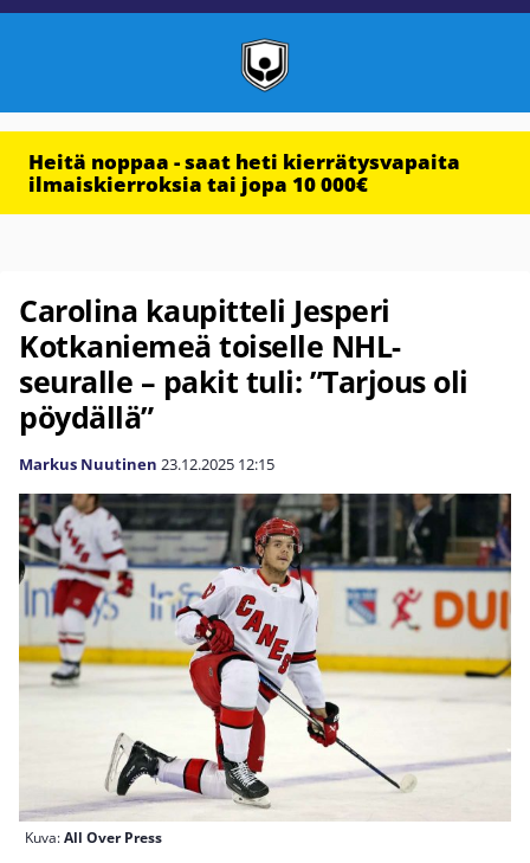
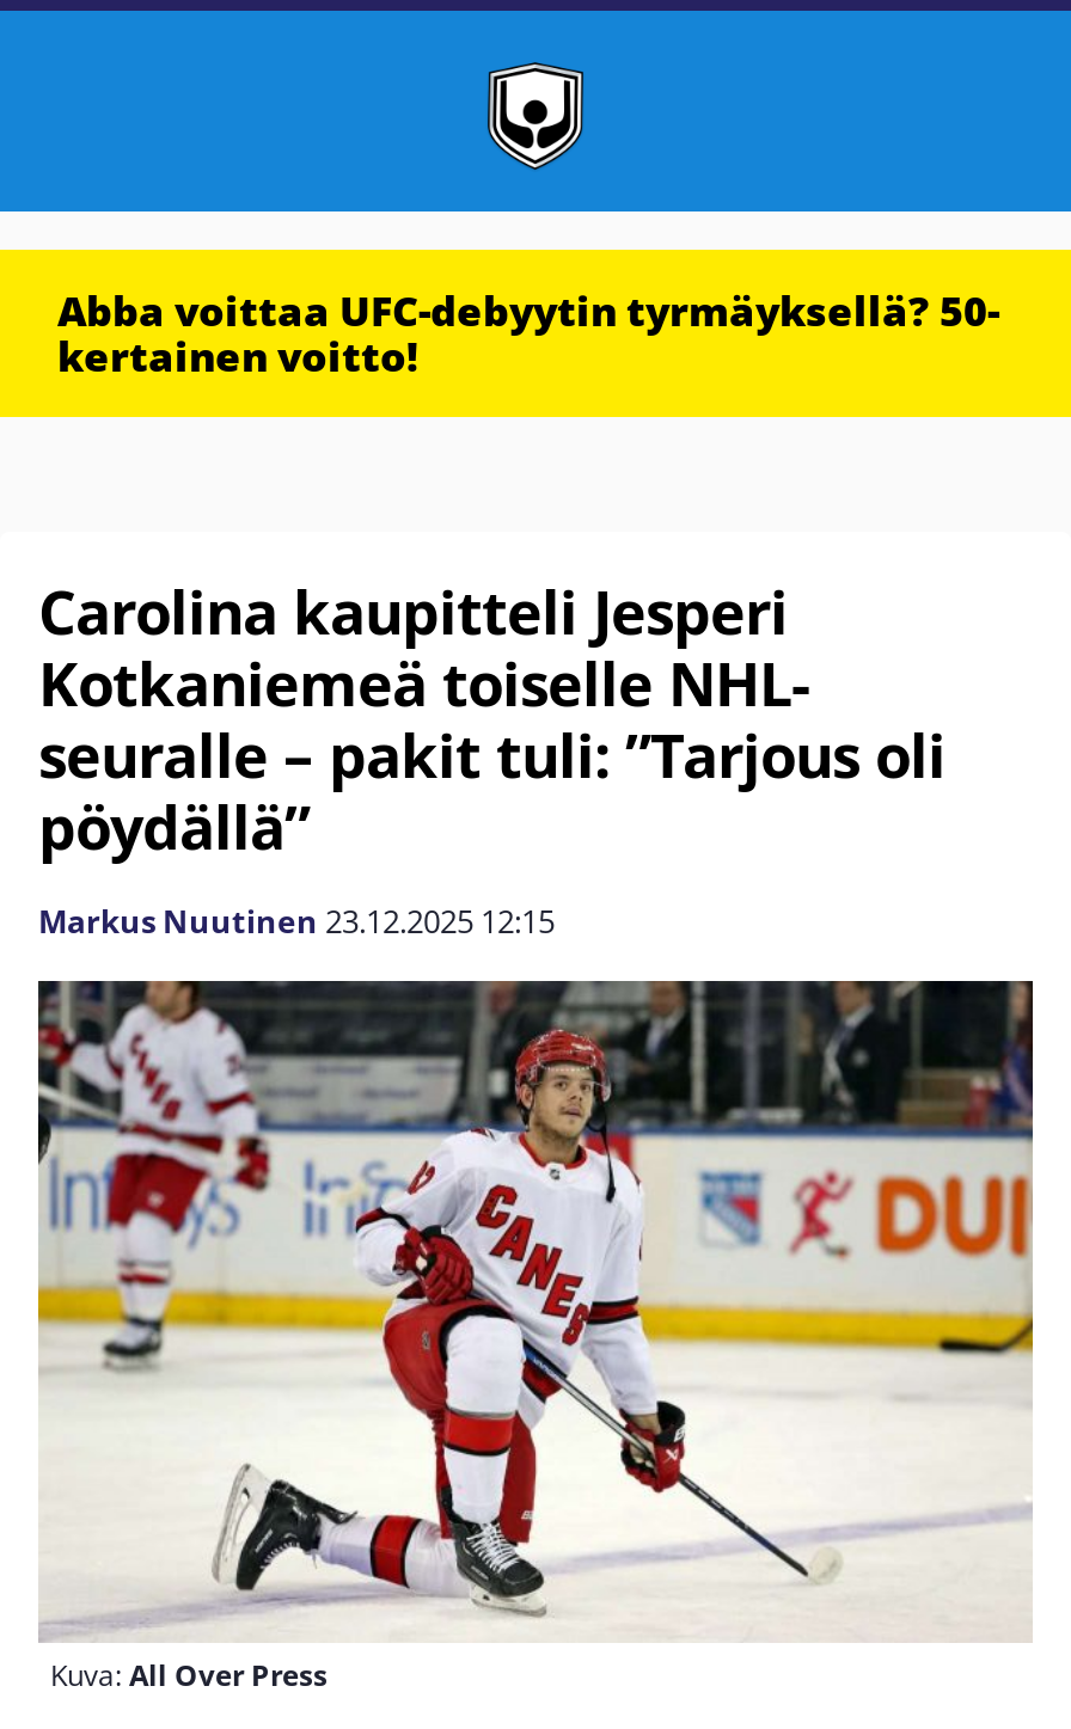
[28,148,460,198] Heitä noppaa - saat heti kierrätysvapaita | ilmaiskierroksia tai jopa 10 000€ -> [57,283,999,384] Abba voittaa UFC-debyytin tyrmäyksellä? 50- | kertainen voitto!

